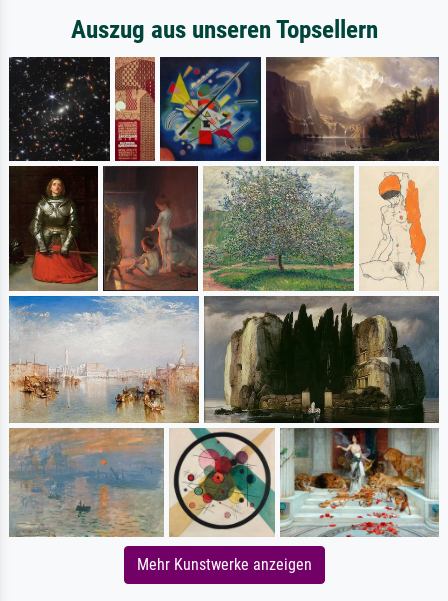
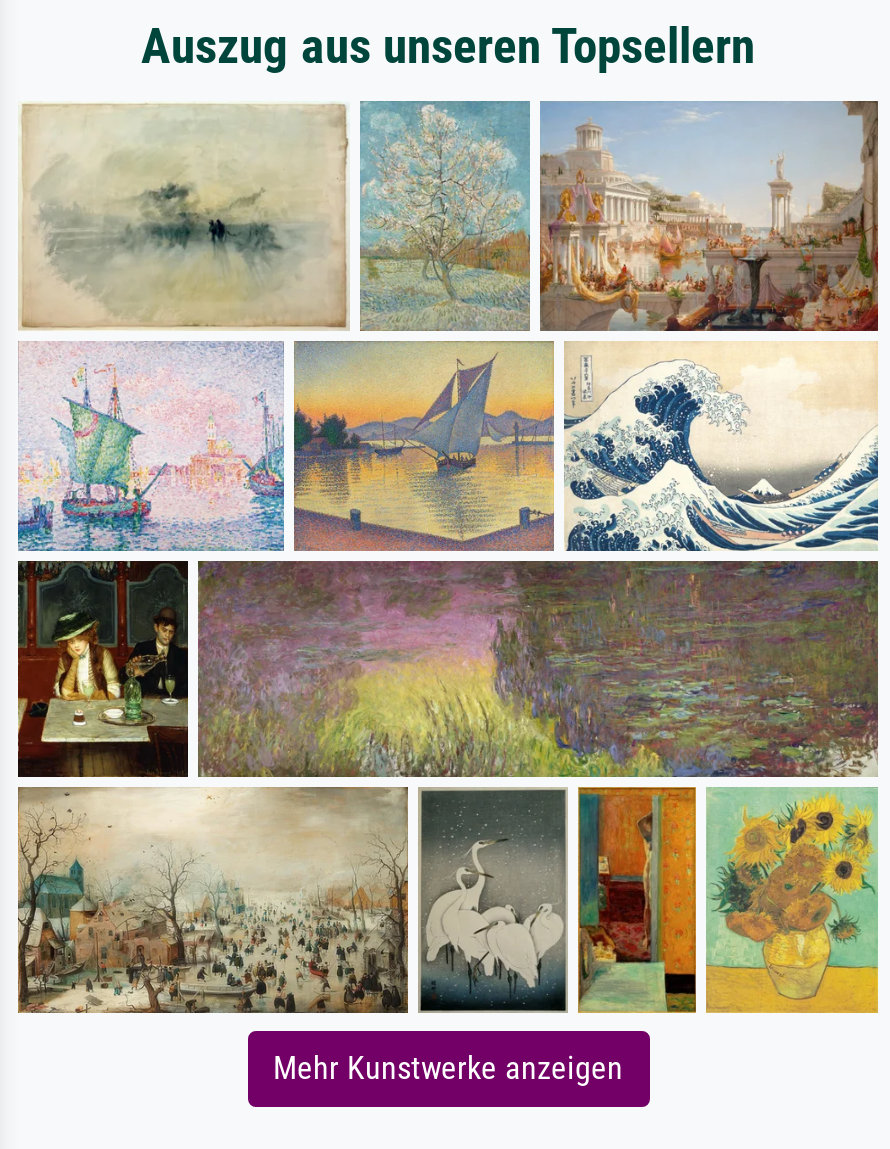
[8,56,439,538] [image] -> [16,99,880,1015] [image]

